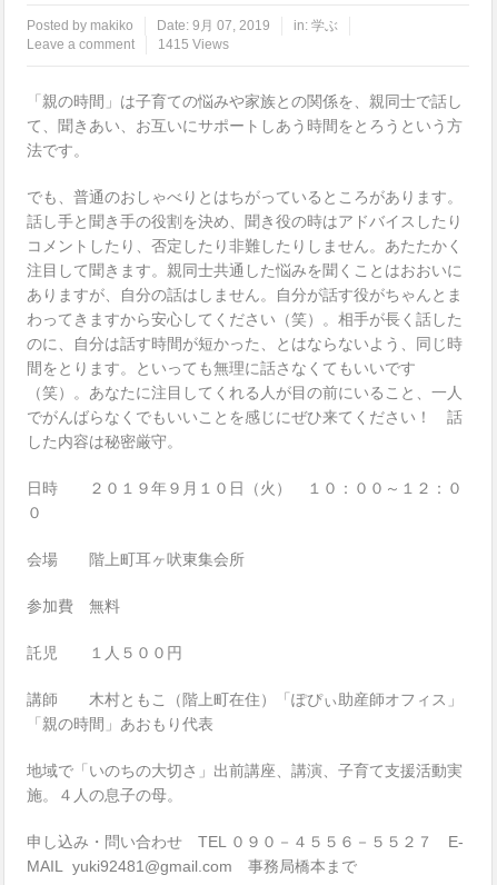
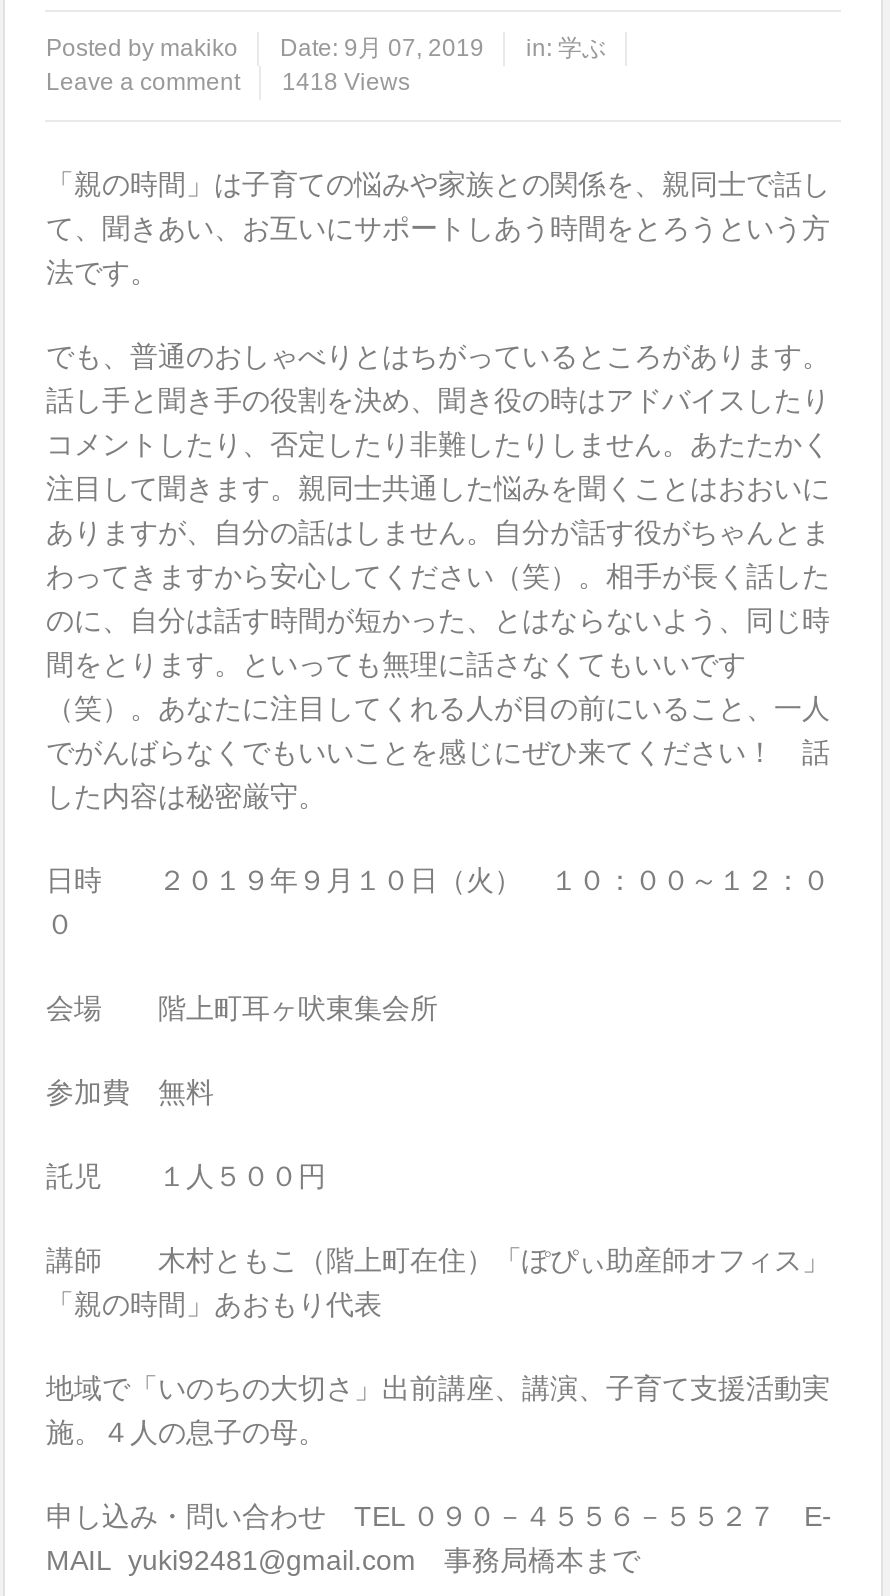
[27,37,230,53] Leave a comment 1415 Views -> [46,69,410,97] Leave a comment 1418 Views

